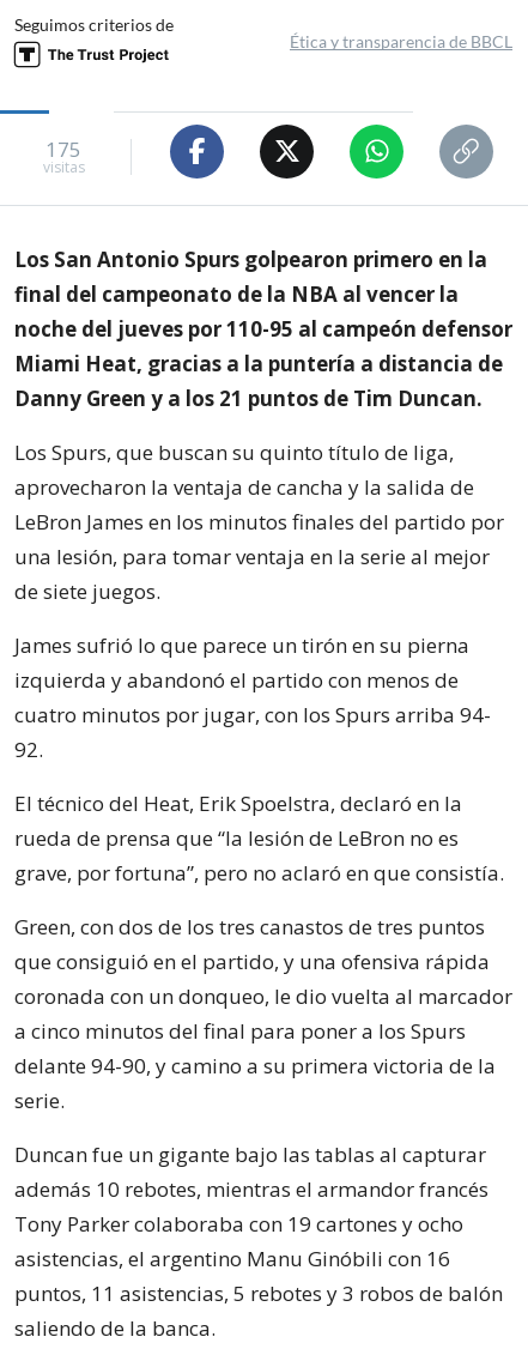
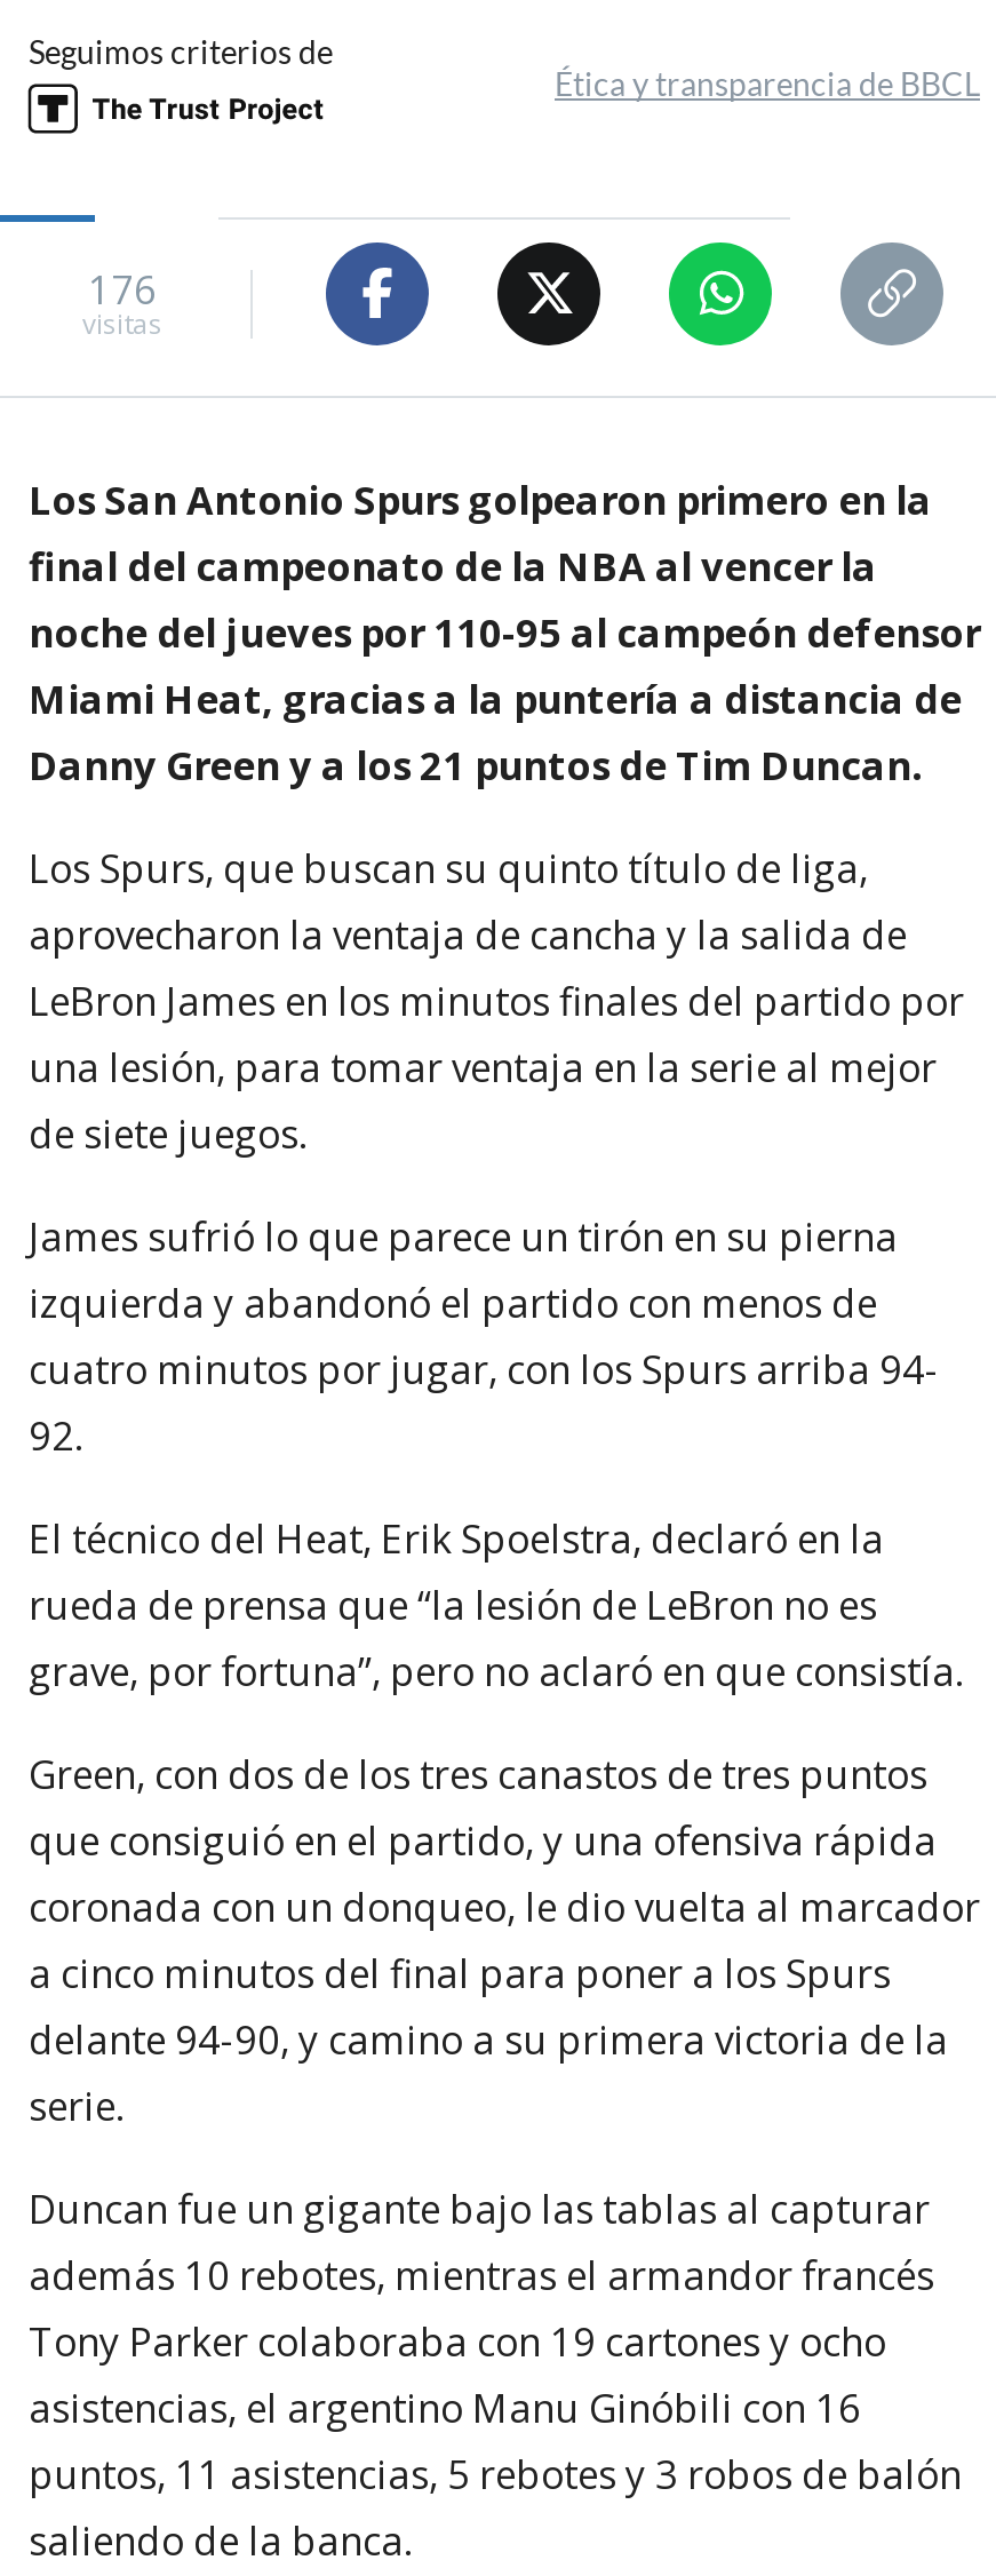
[45,136,81,163] 175 -> [88,264,157,316] 176

